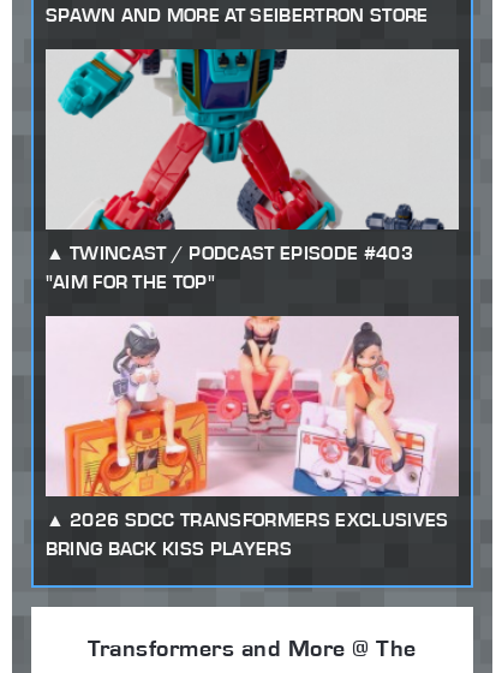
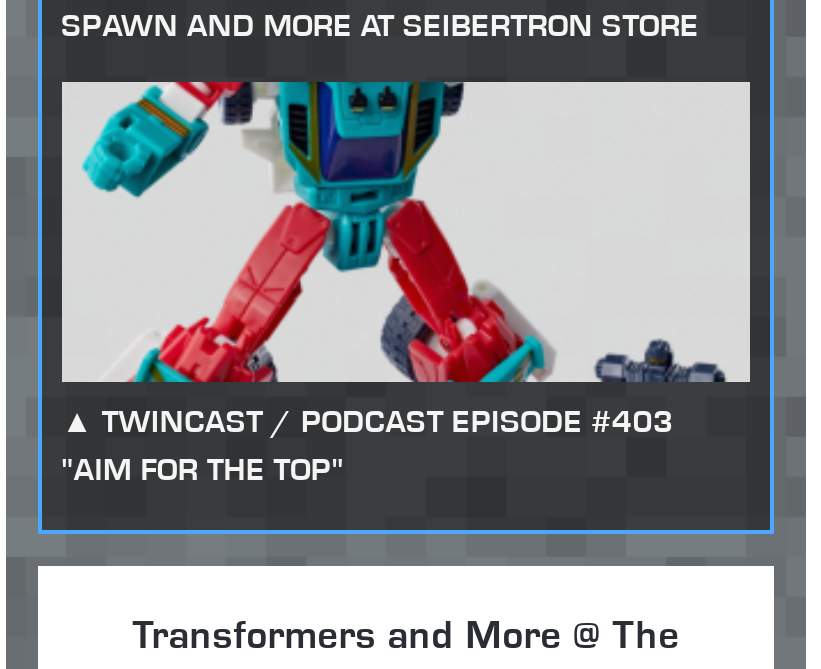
[45,315,458,561] [image] | 2026 SDCC TRANSFORMERS EXCLUSIVES | BRING BACK KISS PLAYERS -> none

